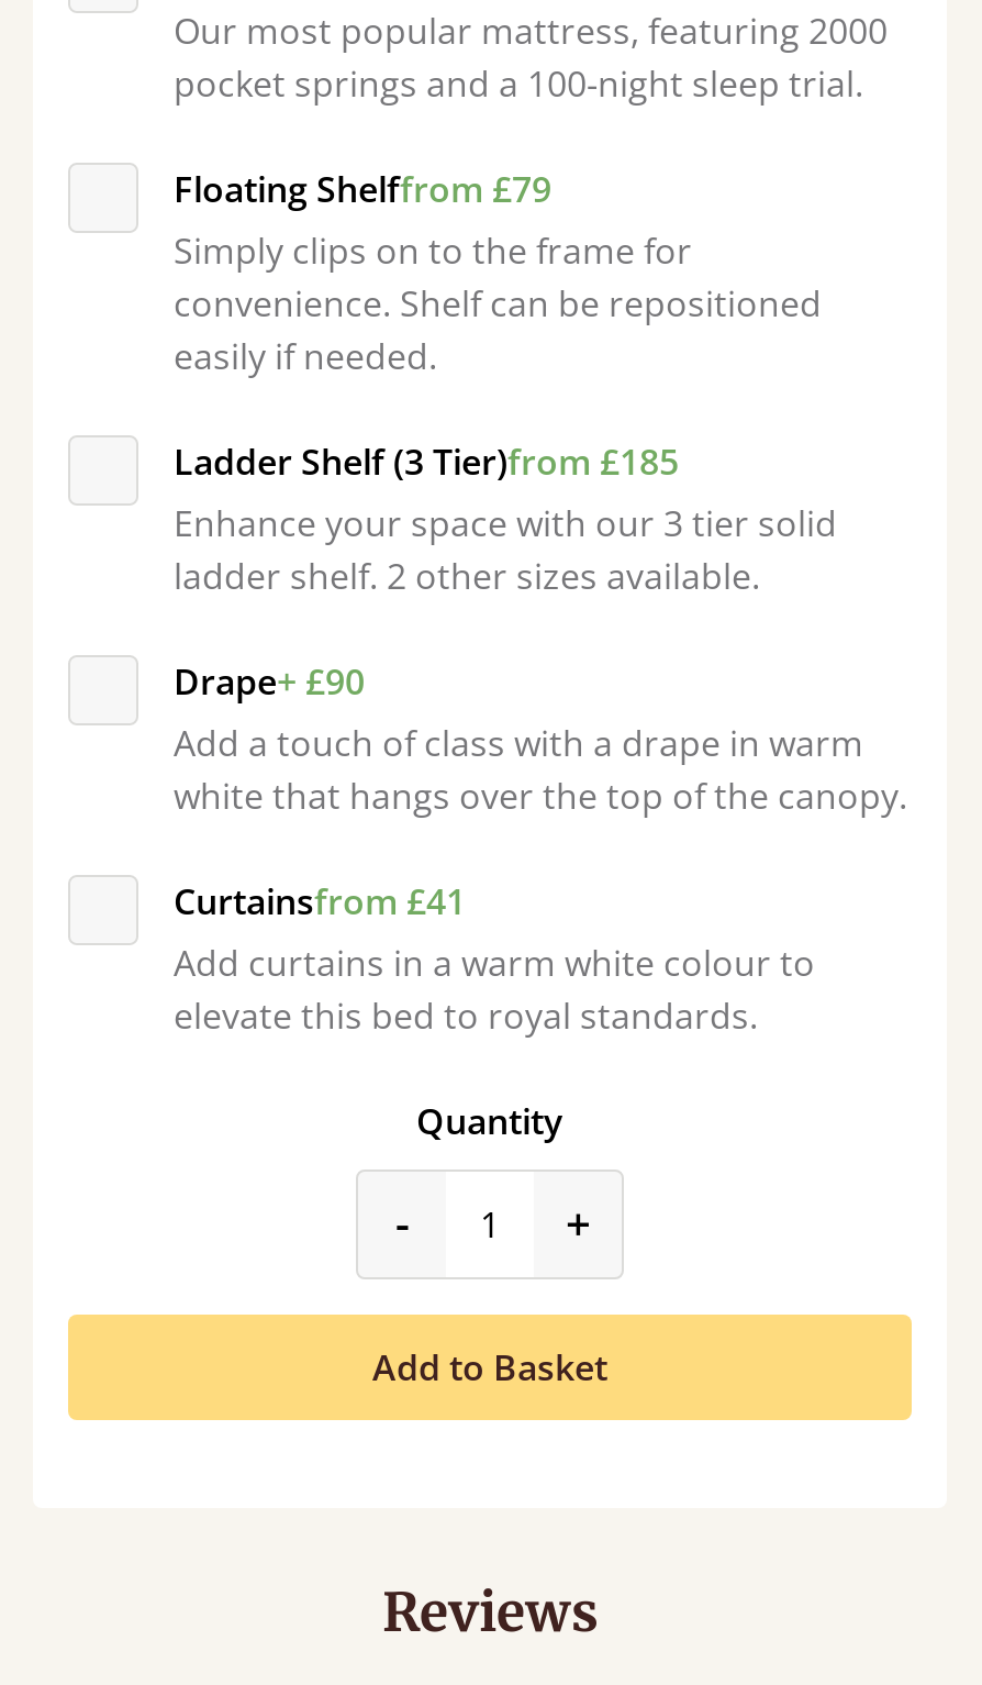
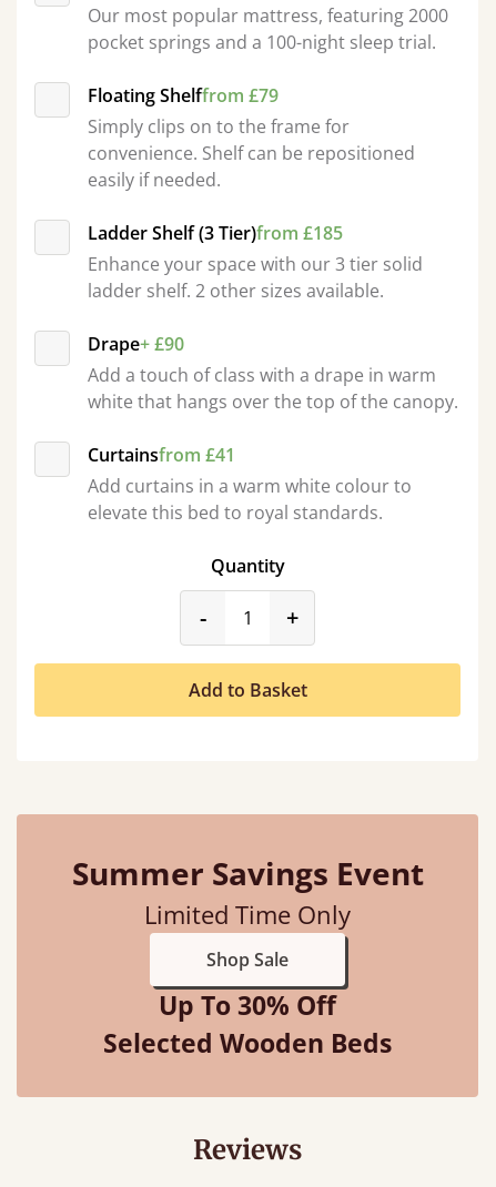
none -> [17,814,478,1097] [image] | Summer Savings Event | Limited Time Only | Shop Sale | Up To 30% Off | Selected Wooden Beds

